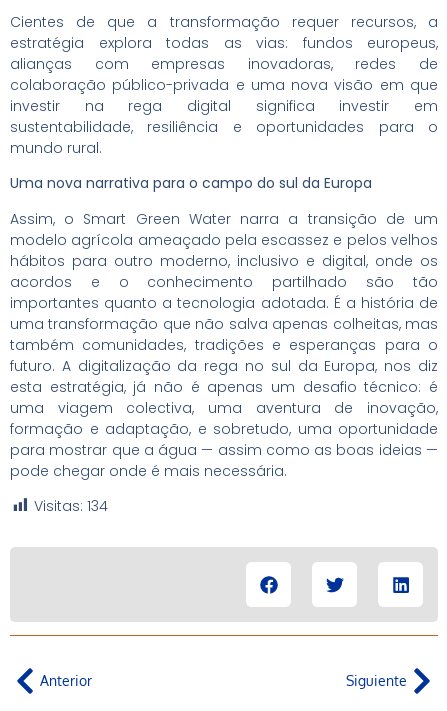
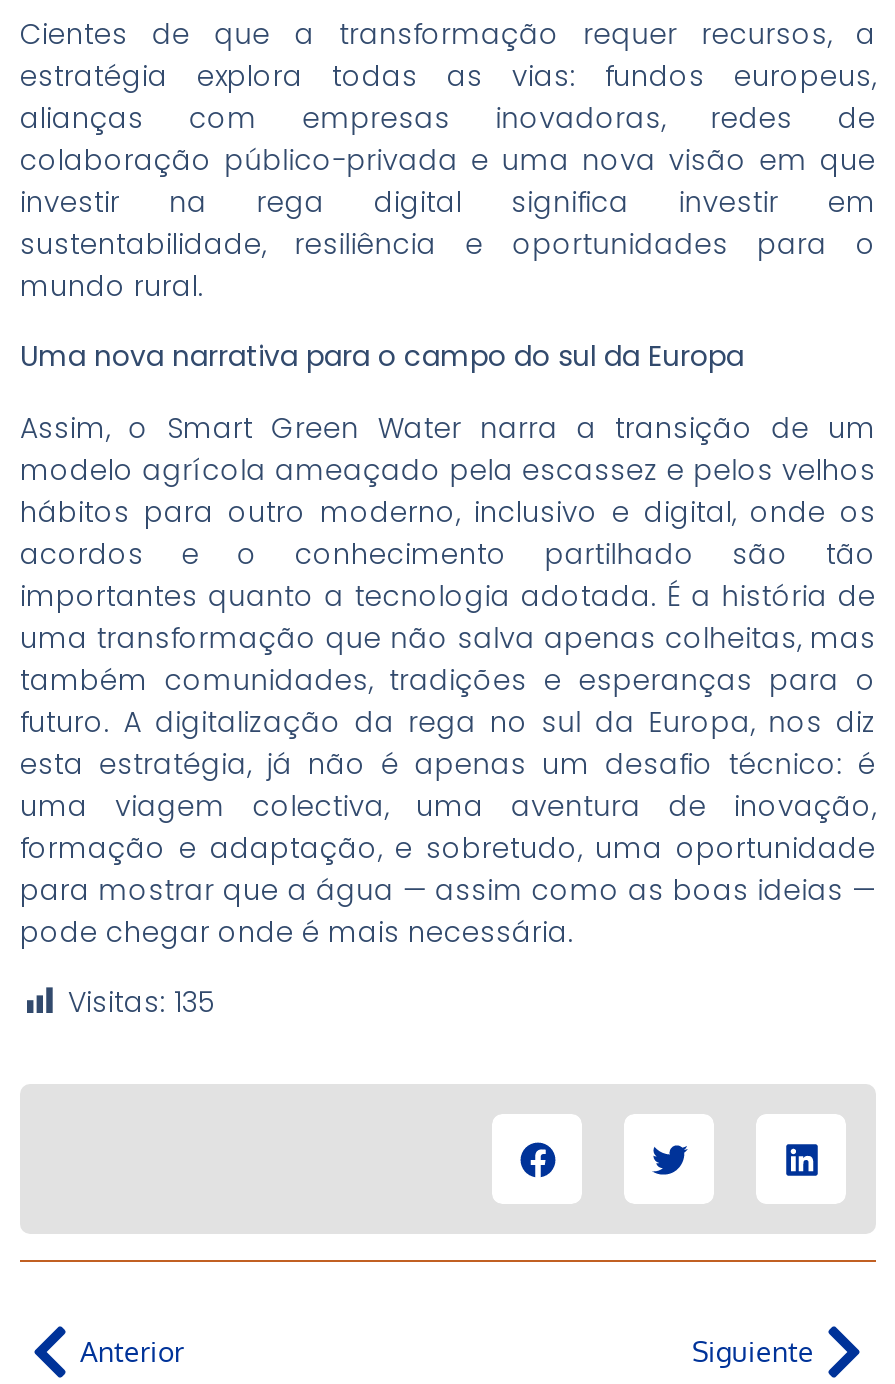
[34,496,108,516] Visitas: 134 -> [68,982,216,1022] Visitas: 135

